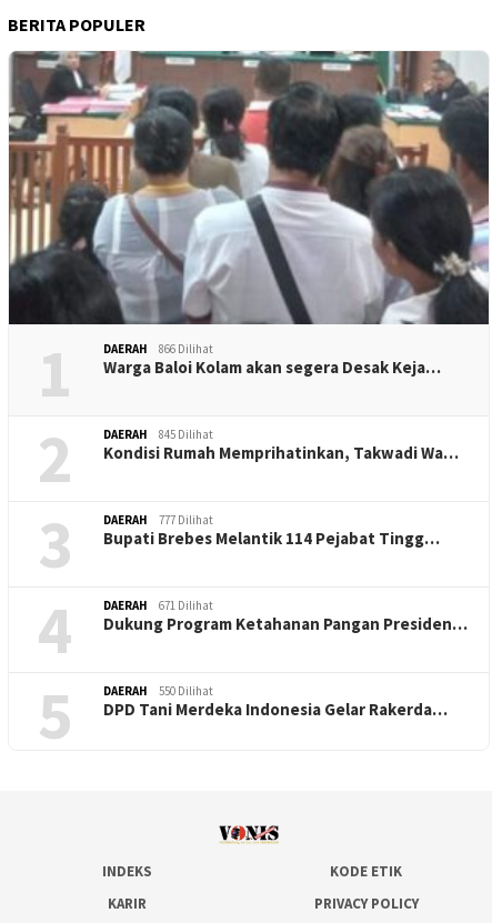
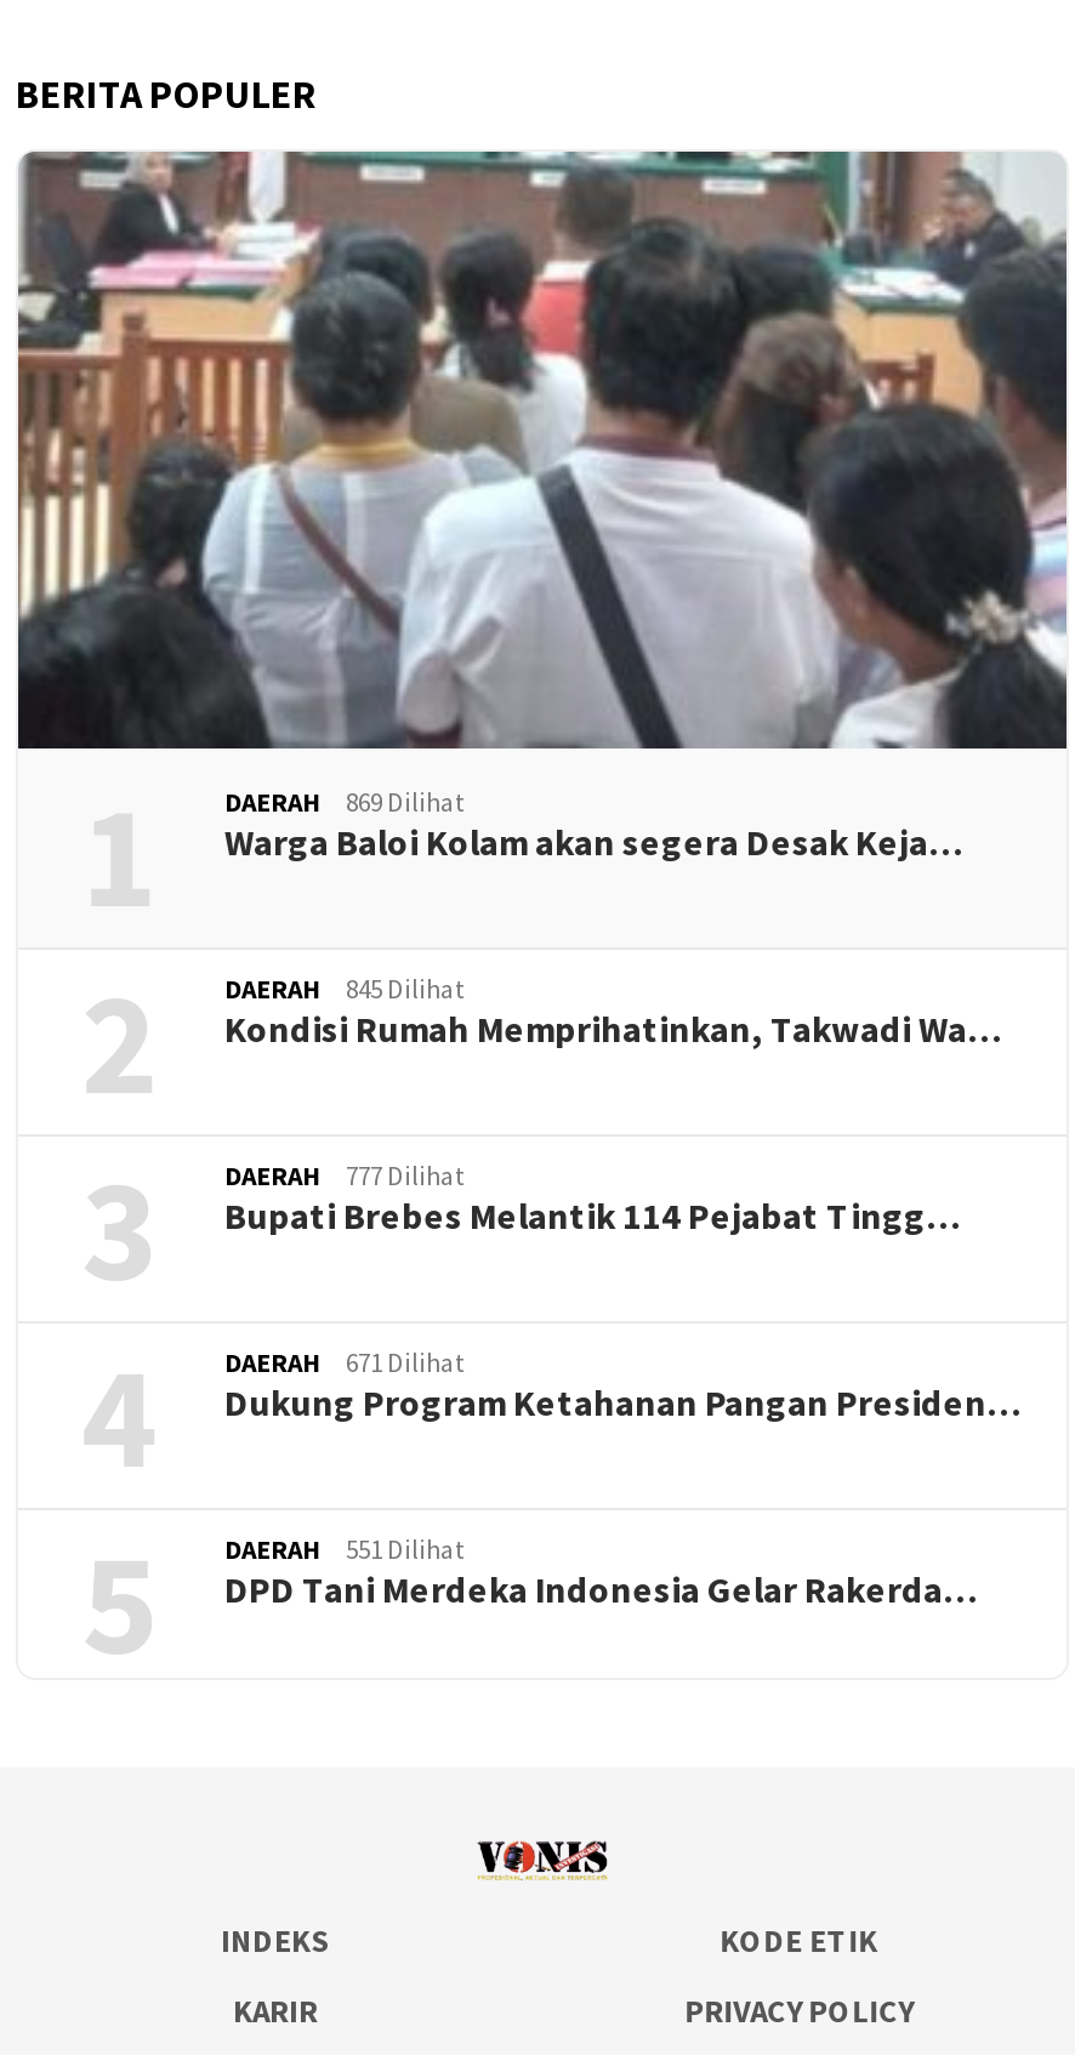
[103,341,213,356] DAERAH 866 Dilihat -> [224,784,465,818] DAERAH 869 Dilihat
[103,683,213,698] DAERAH 550 Dilihat -> [224,1532,465,1566] DAERAH 551 Dilihat

